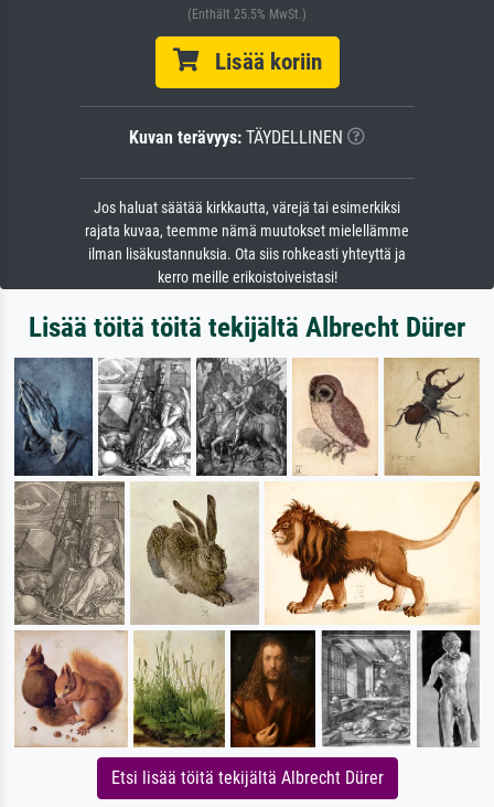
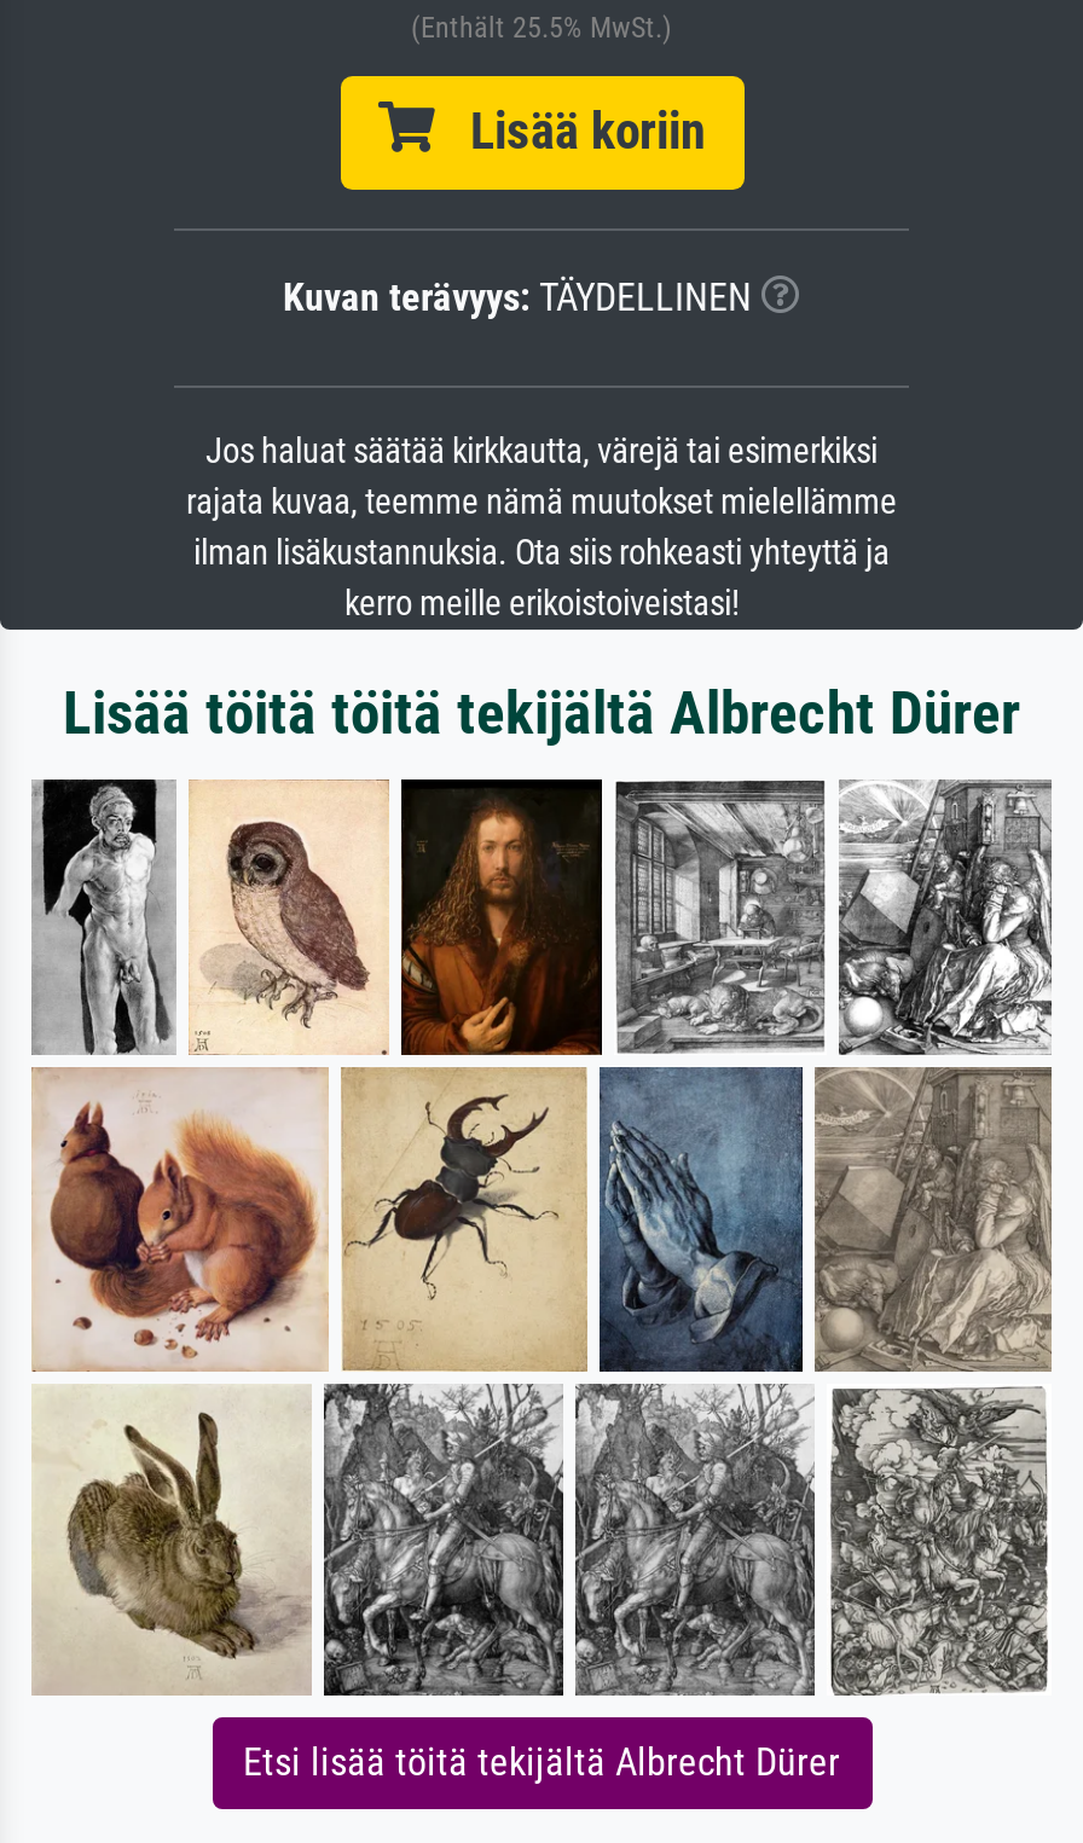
[14,357,480,748] [image] -> [31,777,1054,1698] [image]

